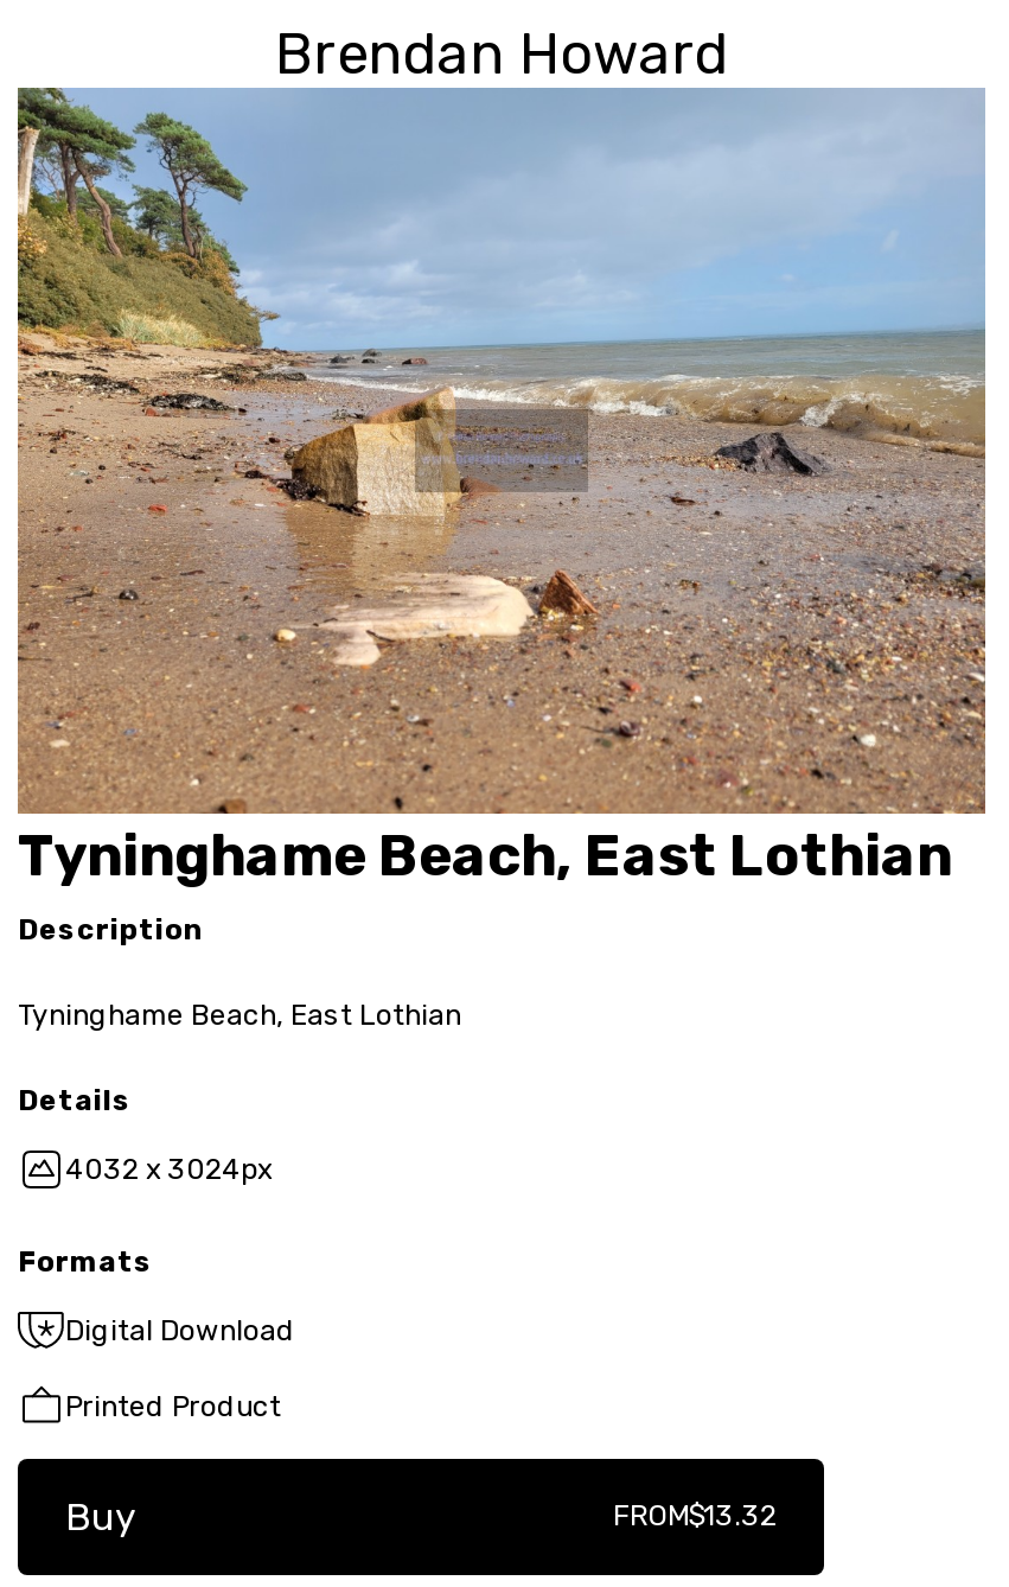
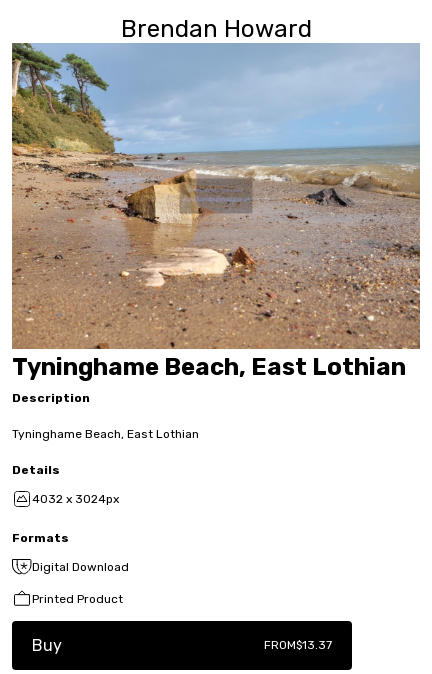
[613,1500,777,1533] FROM$13.32 -> [264,638,332,652] FROM$13.37

